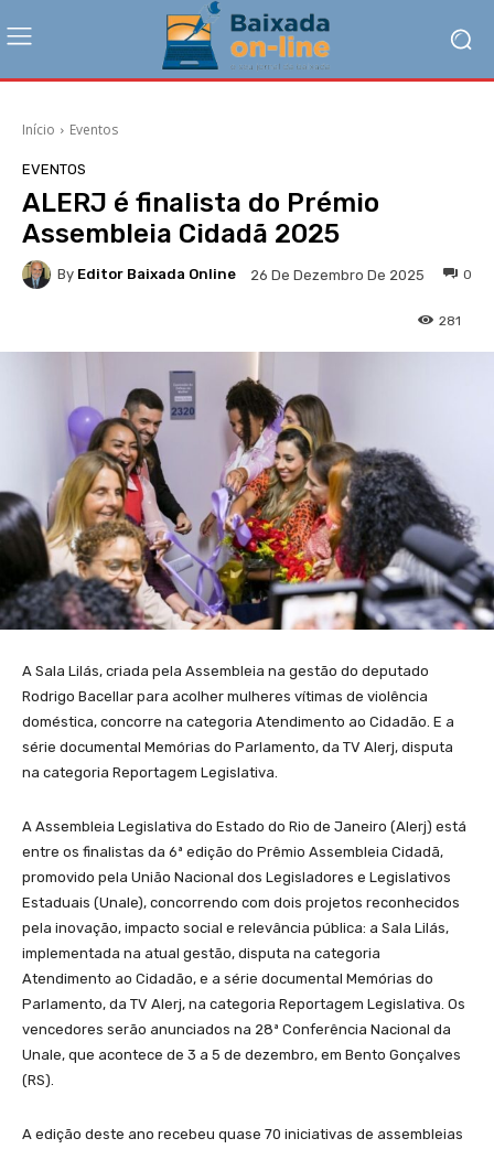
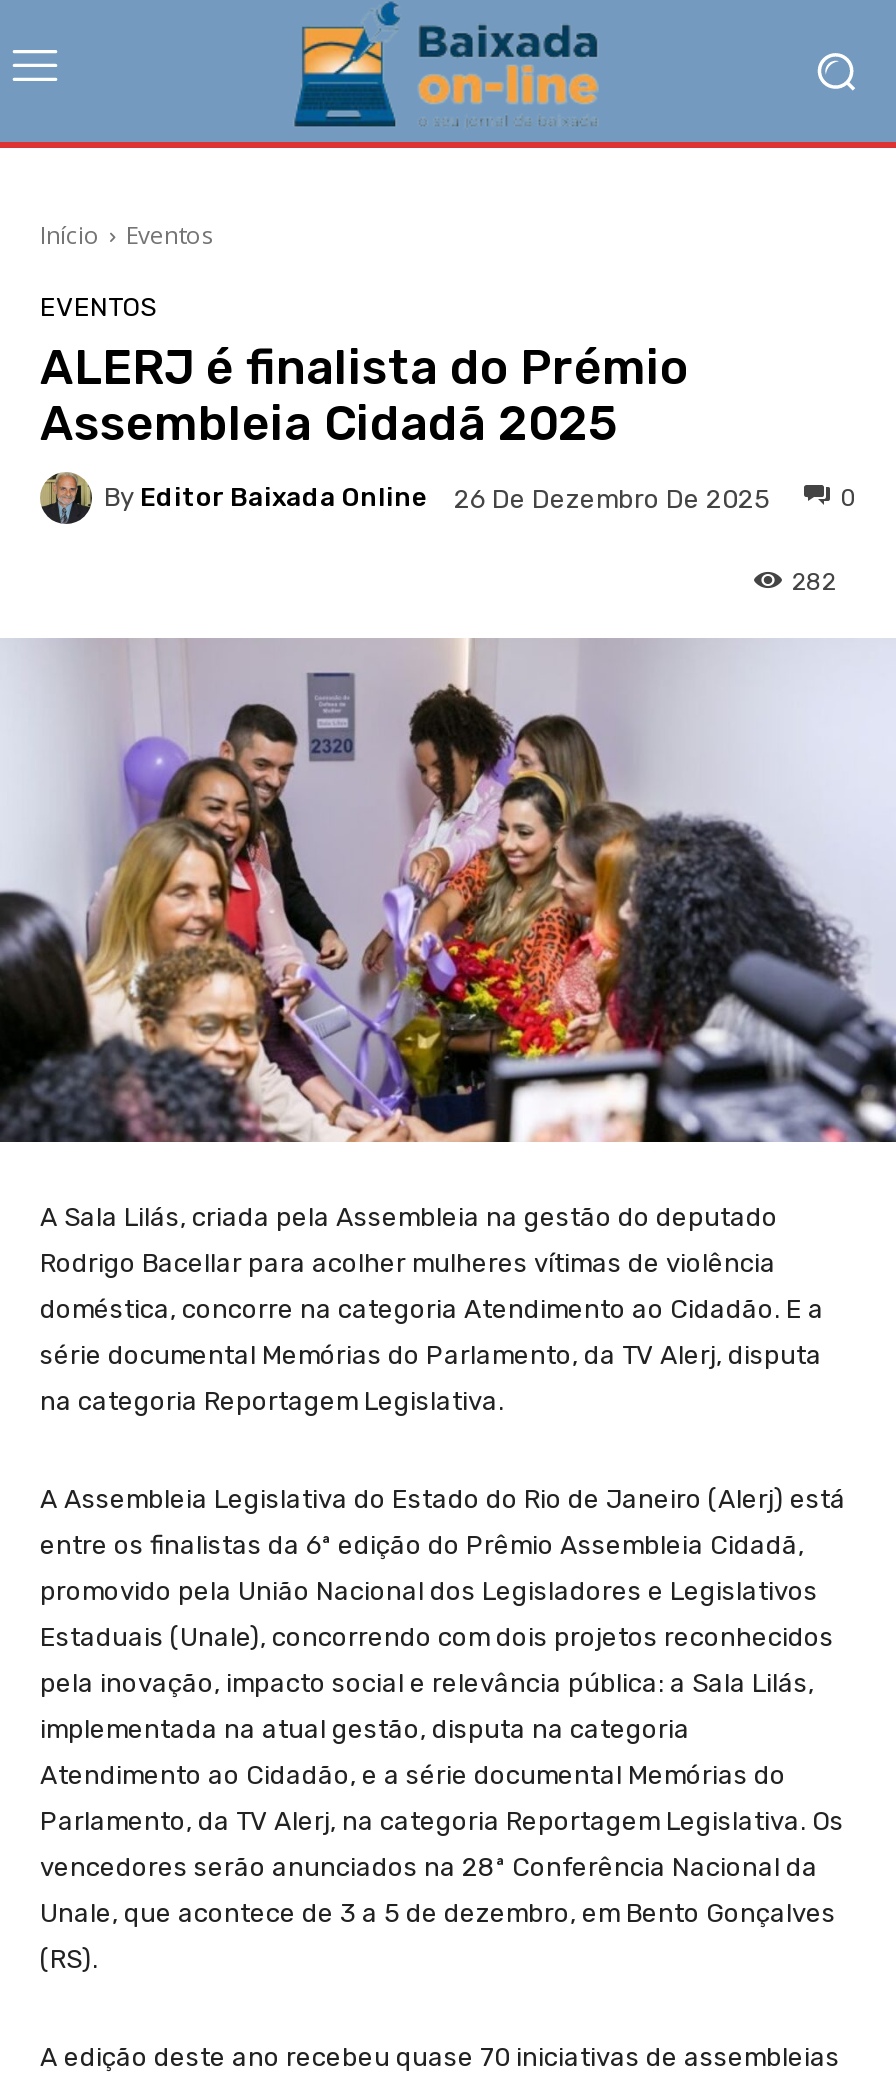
[439,313,461,328] 281 -> [792,568,836,596] 282

